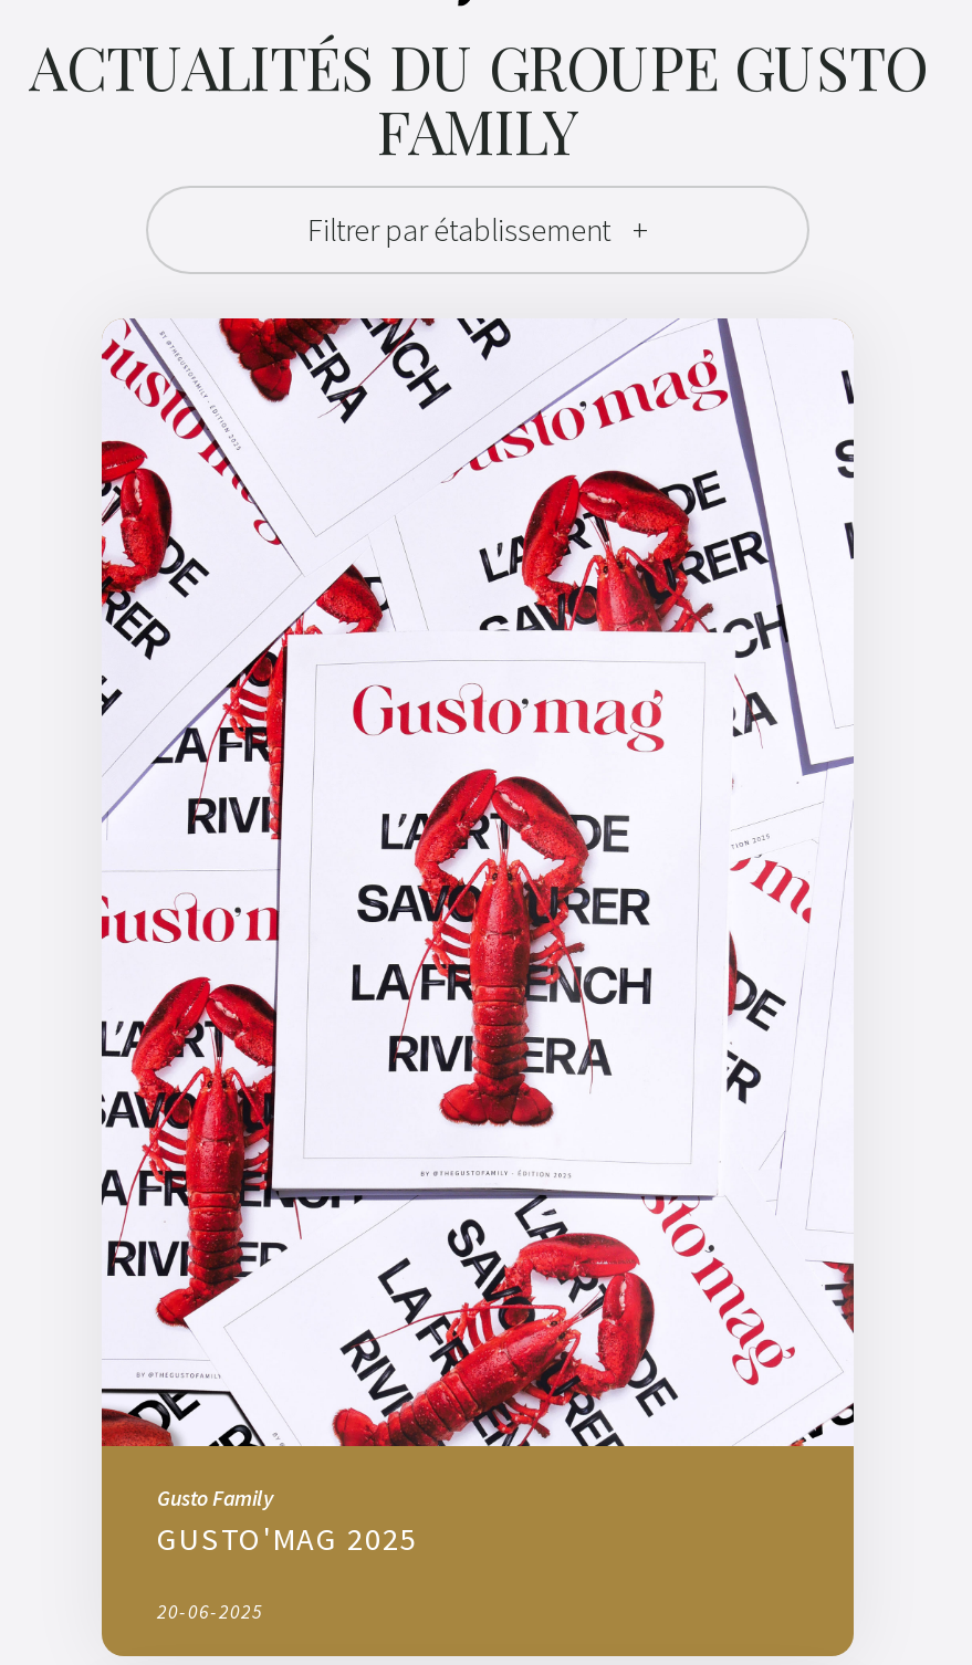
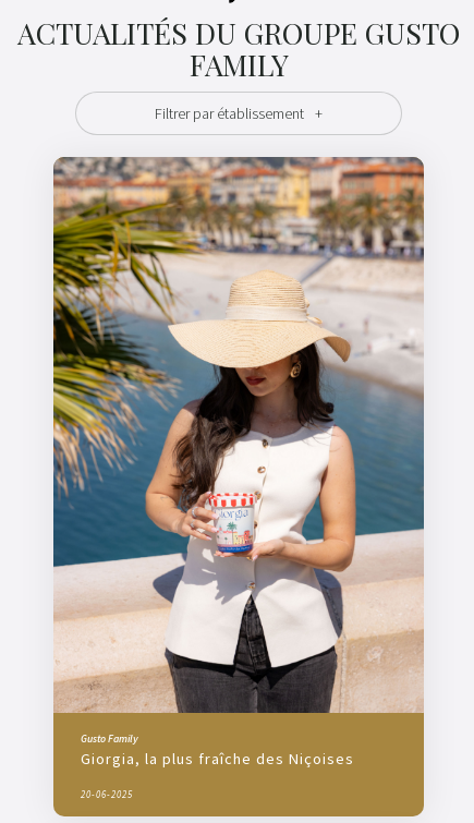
[100,316,856,1558] [image] | GUSTO'MAG 2025 -> [52,156,425,768] [image] | Giorgia, la plus fraîche des Niçoises

